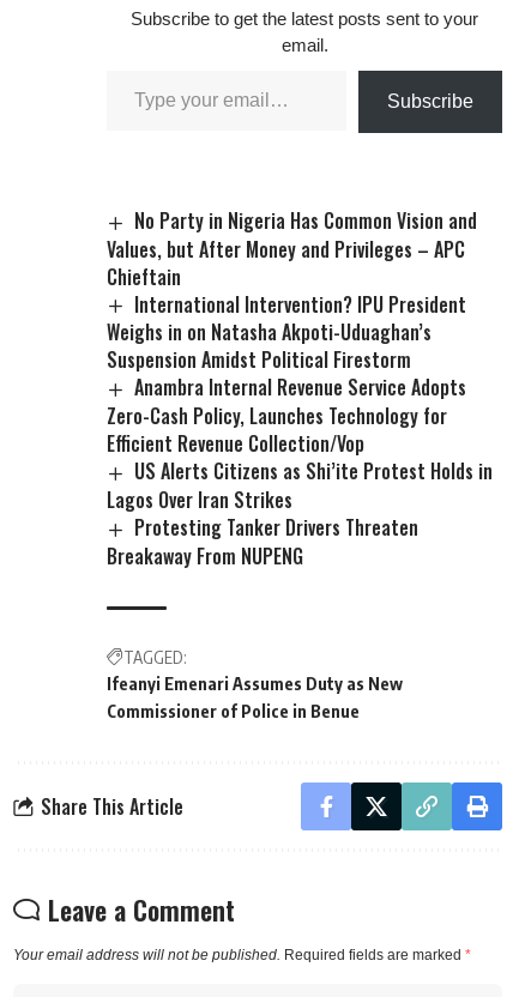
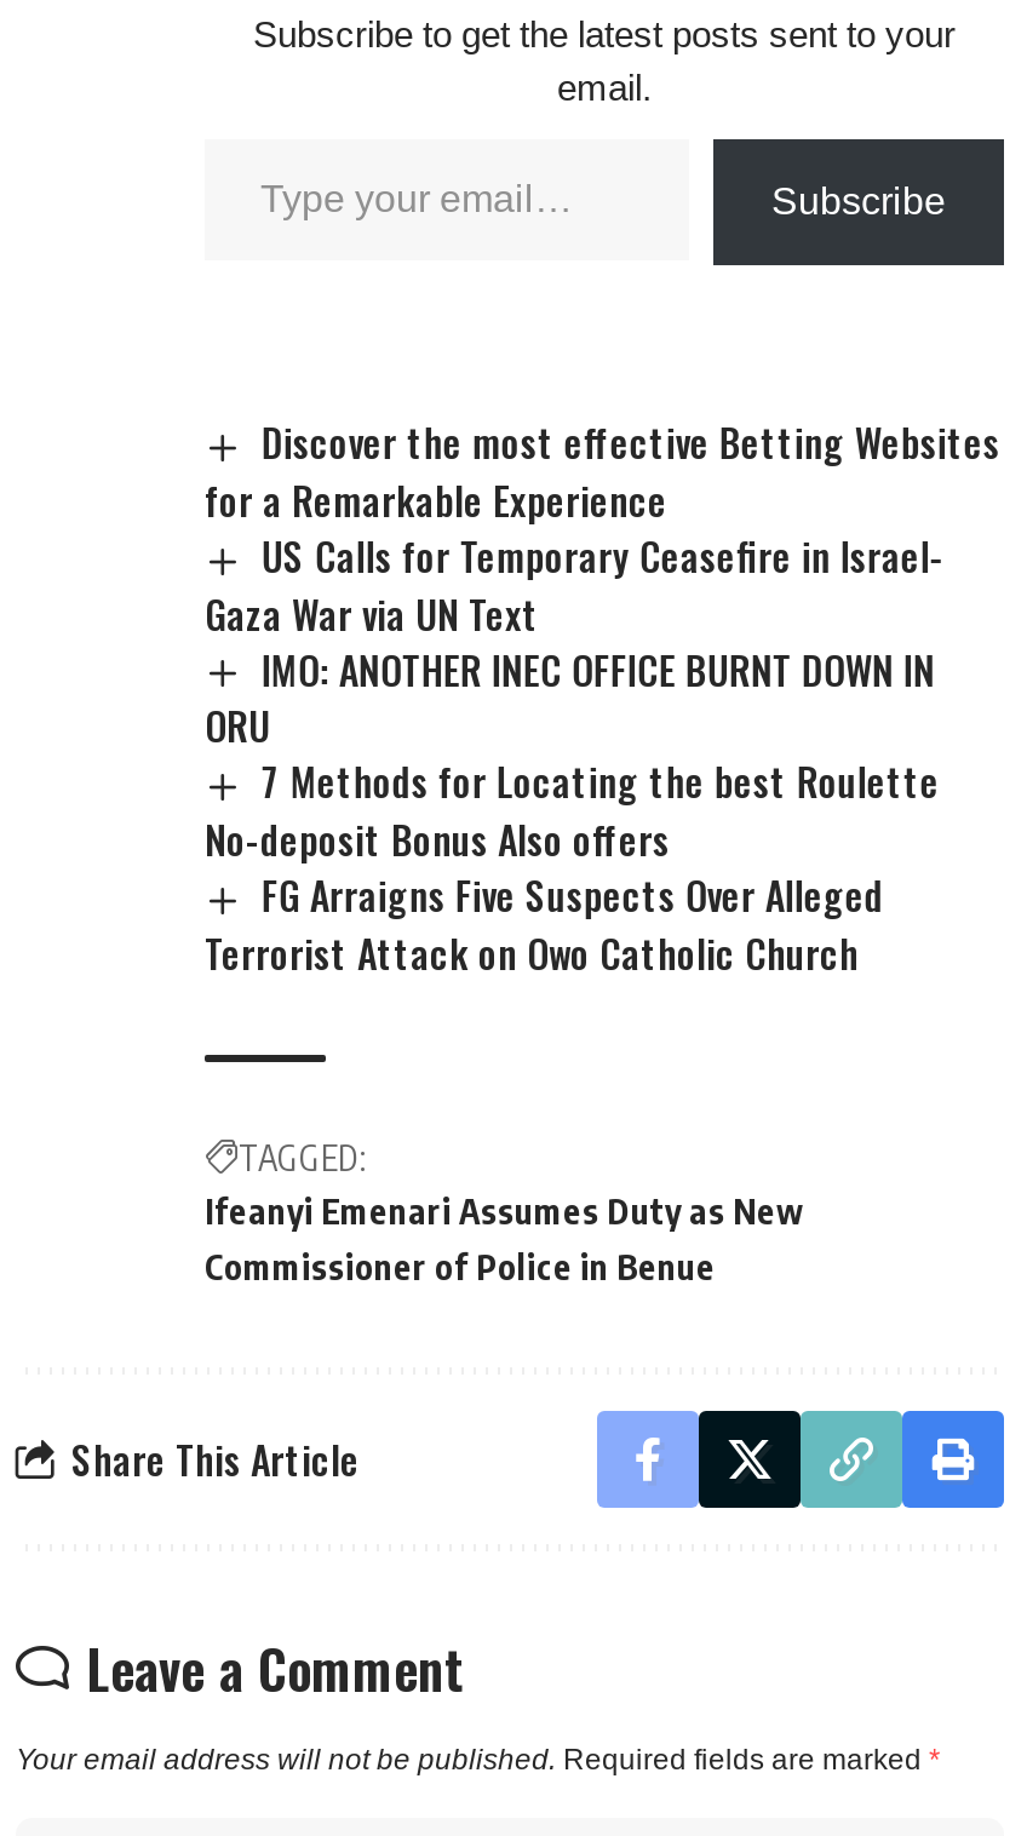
[107,206,493,571] No Party in Nigeria Has Common Vision and | Values, but After Money and Privileges – APC | Chieftain | International Intervention? IPU President | Weighs in on Natasha Akpoti-Uduaghan’s | Suspension Amidst Political Firestorm | Anambra Internal Revenue Service Adopts | Zero-Cash Policy, Launches Technology for | Efficient Revenue Collection/Vop | US Alerts Citizens as Shi’ite Protest Holds in | Lagos Over Iran Strikes | Protesting Tanker Drivers Threaten | Breakaway From NUPENG -> [205,412,1000,982] Discover the most effective Betting Websites | for a Remarkable Experience | US Calls for Temporary Ceasefire in Israel- | Gaza War via UN Text | IMO: ANOTHER INEC OFFICE BURNT DOWN IN | ORU | 7 Methods for Locating the best Roulette | No-deposit Bonus Also offers | FG Arraigns Five Suspects Over Alleged | Terrorist Attack on Owo Catholic Church

